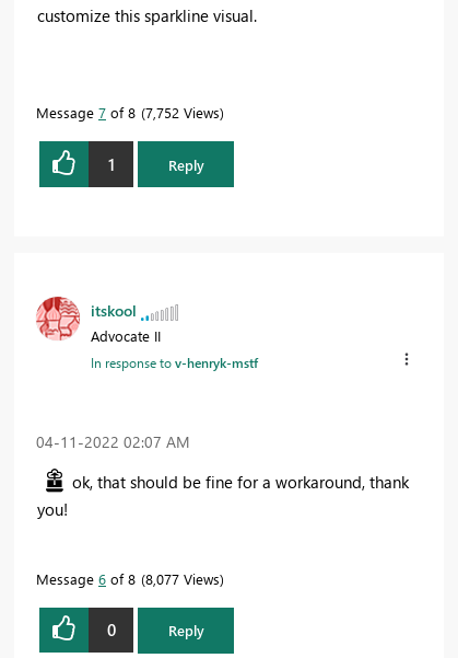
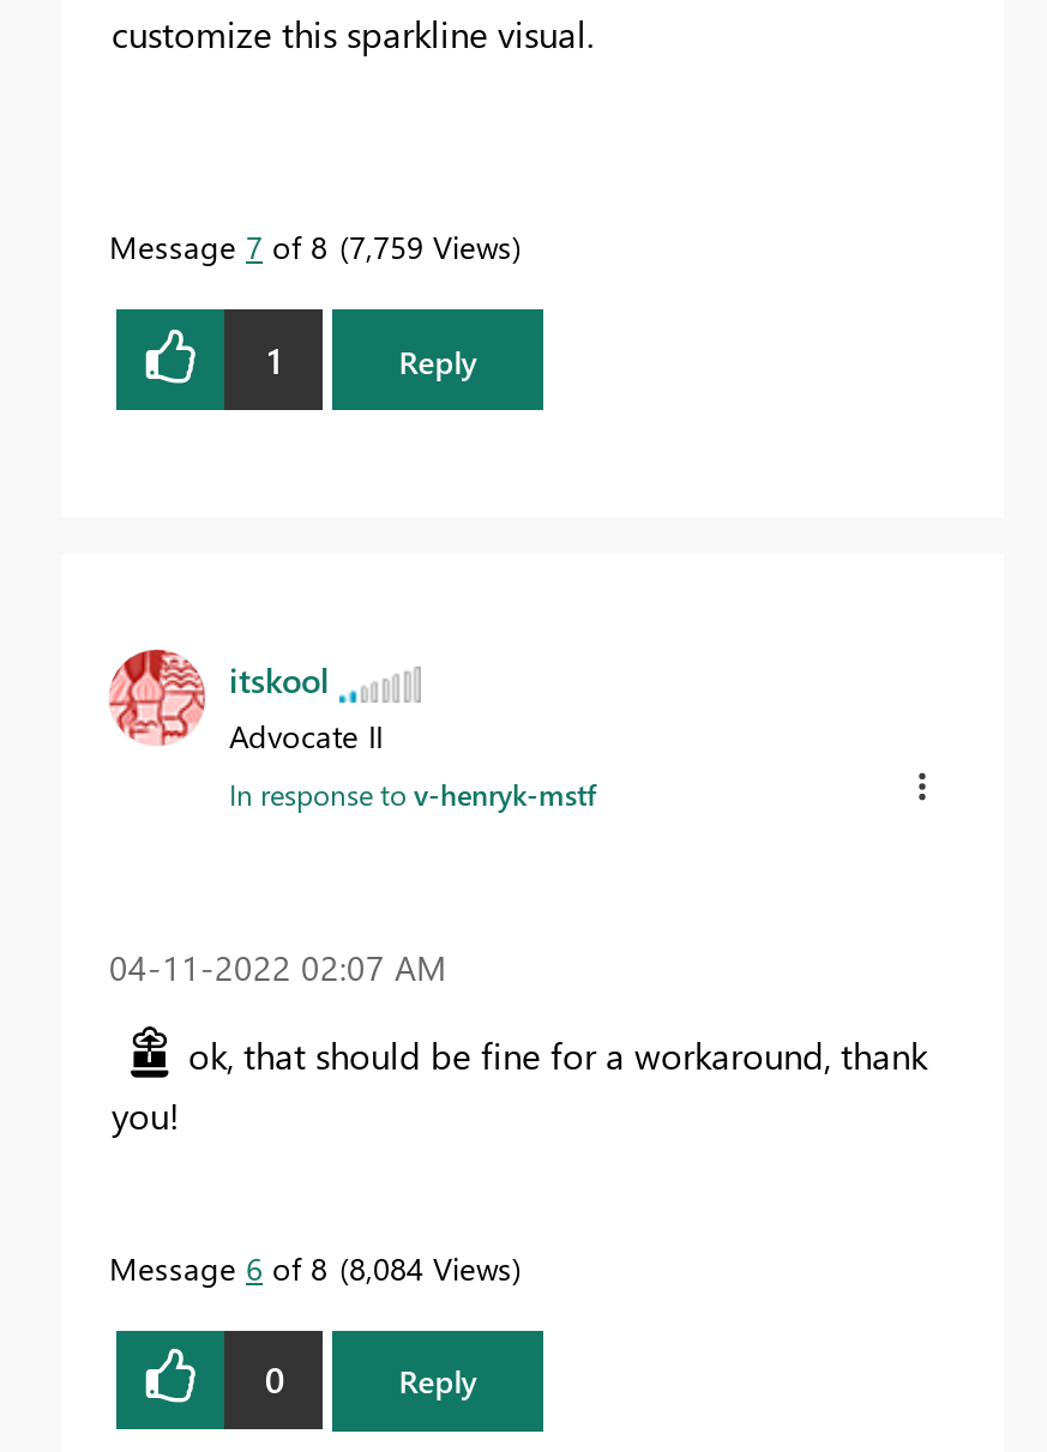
[36,103,220,122] Message 7 of 8 7,752 Views -> [109,226,512,266] Message 7 of 8 7,759 Views
[36,569,220,587] Message 6 of 8 8,077 Views -> [109,1246,512,1287] Message 6 of 8 8,084 Views

